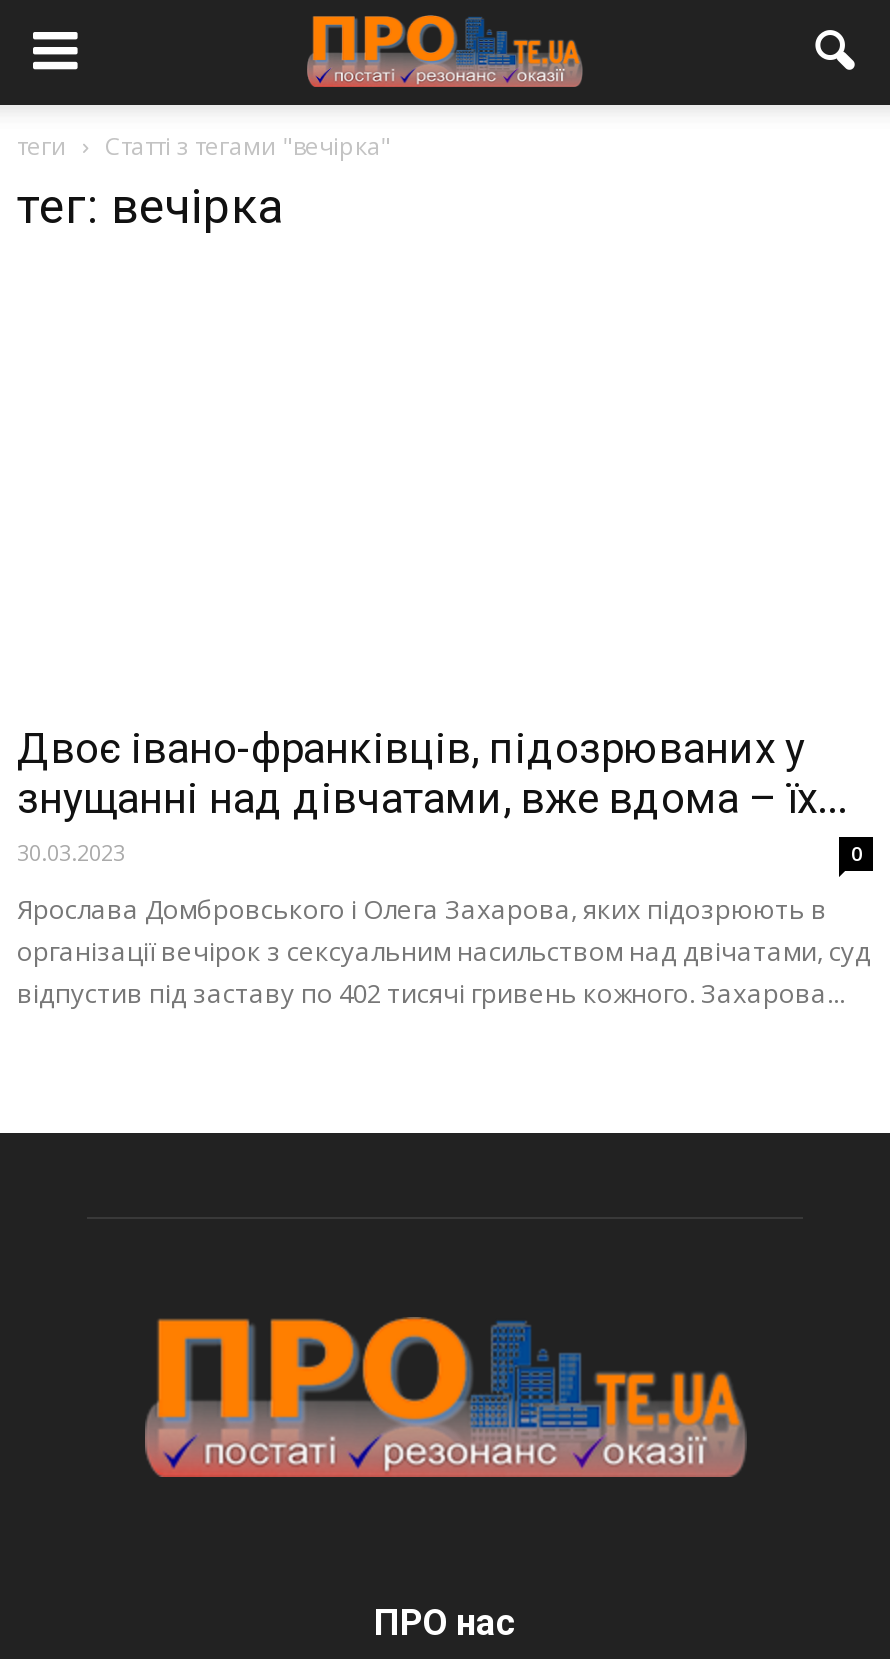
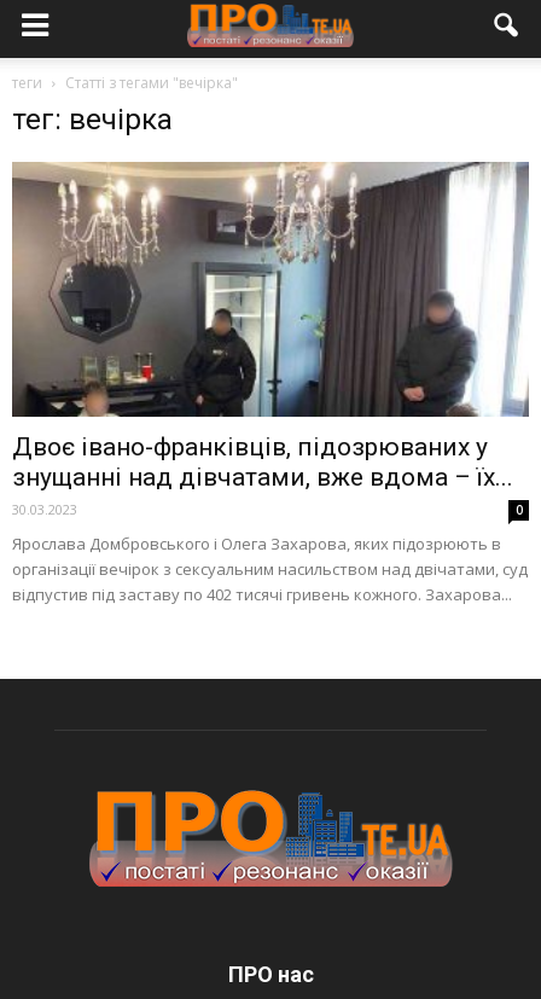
none -> [11,161,530,418] [image]

